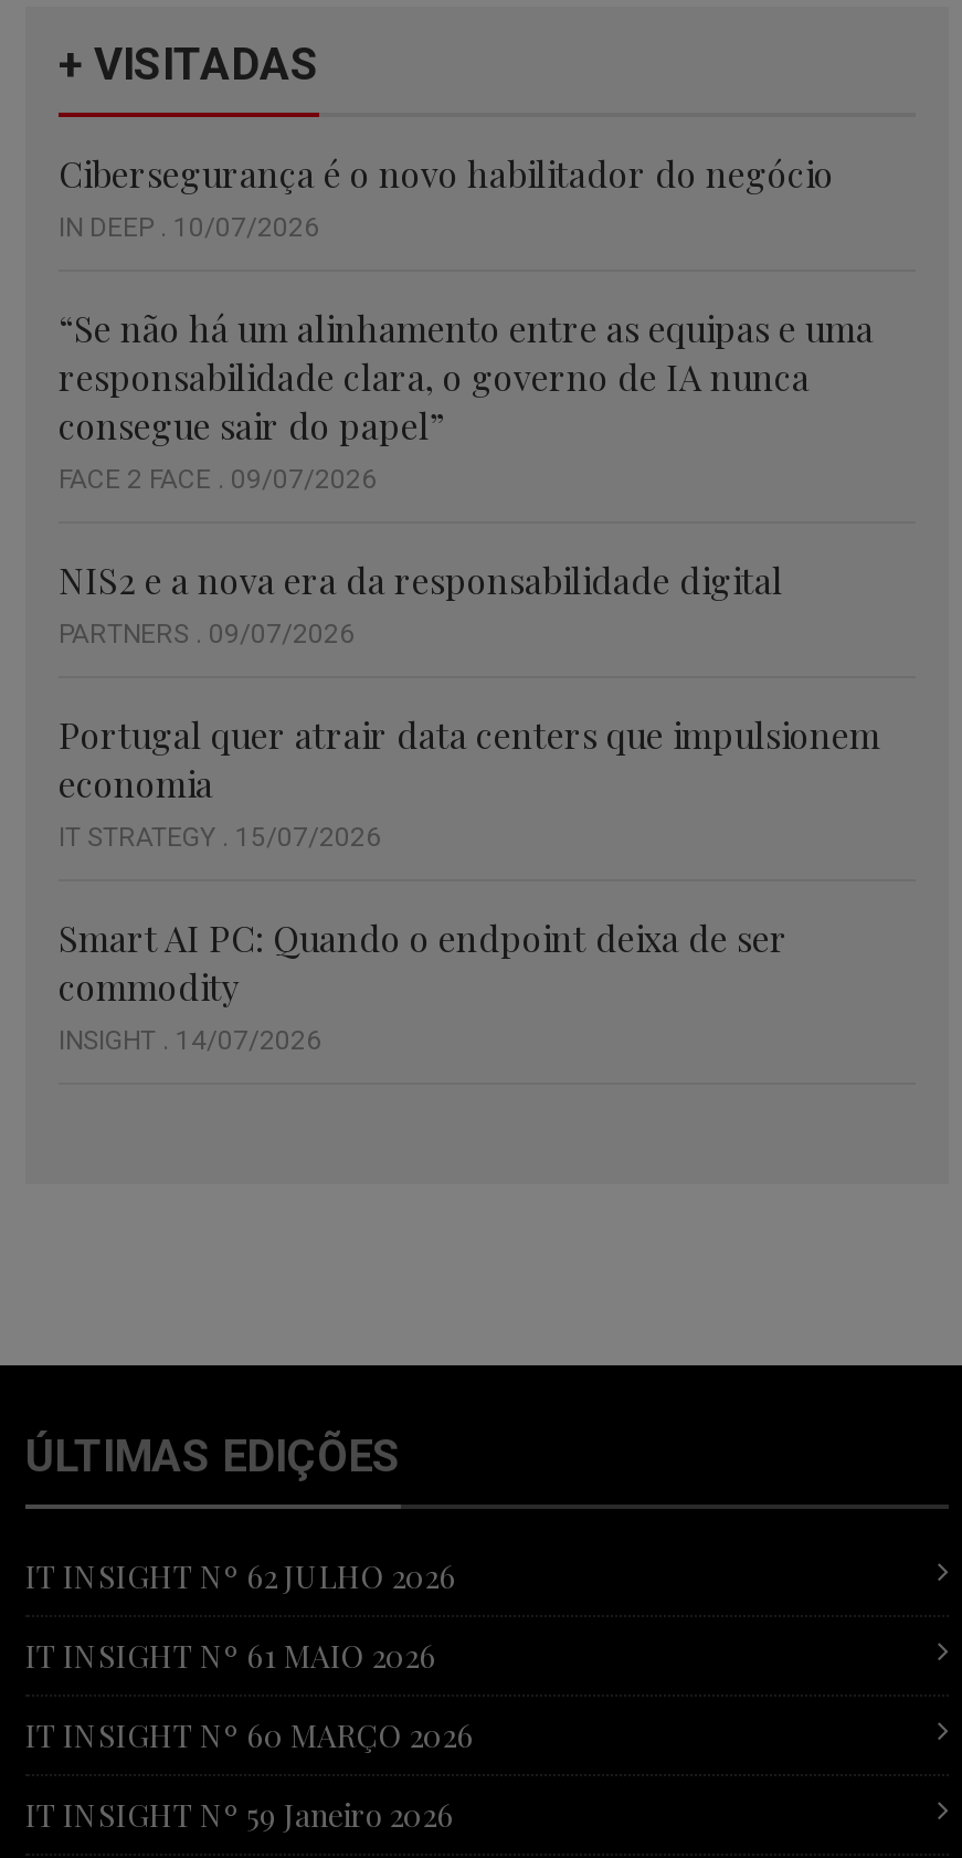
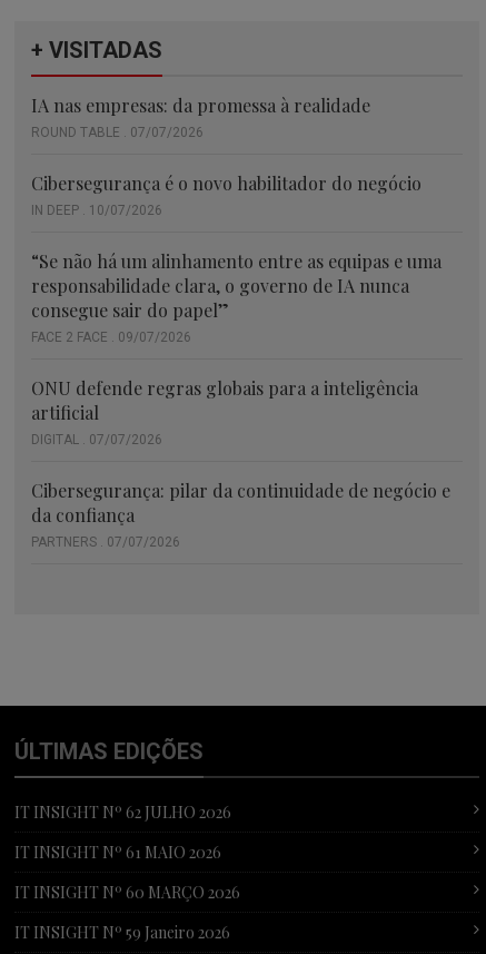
none -> [31,93,370,140] IA nas empresas: da promessa à realidade | ROUND TABLE . 07/07/2026
moved [59,150,874,495] -> [31,171,442,345]: Cibersegurança é o novo habilitador do negócio | IN DEEP . 10/07/2026 | “Se não há um alinhamento entre as equipas e uma | responsabilidade clara, o governo de IA nunca | consegue sair do papel” | FACE 2 FACE . 09/07/2026
[59,557,880,1056] NIS2 e a nova era da responsabilidade digital | PARTNERS . 09/07/2026 | Portugal quer atrair data centers que impulsionem | economia | IT STRATEGY . 15/07/2026 | Smart AI PC: Quando o endpoint deixa de ser | commodity | INSIGHT . 14/07/2026 -> [31,376,450,550] ONU defende regras globais para a inteligência | artificial | DIGITAL . 07/07/2026 | Cibersegurança: pilar da continuidade de negócio e | da confiança | PARTNERS . 07/07/2026

